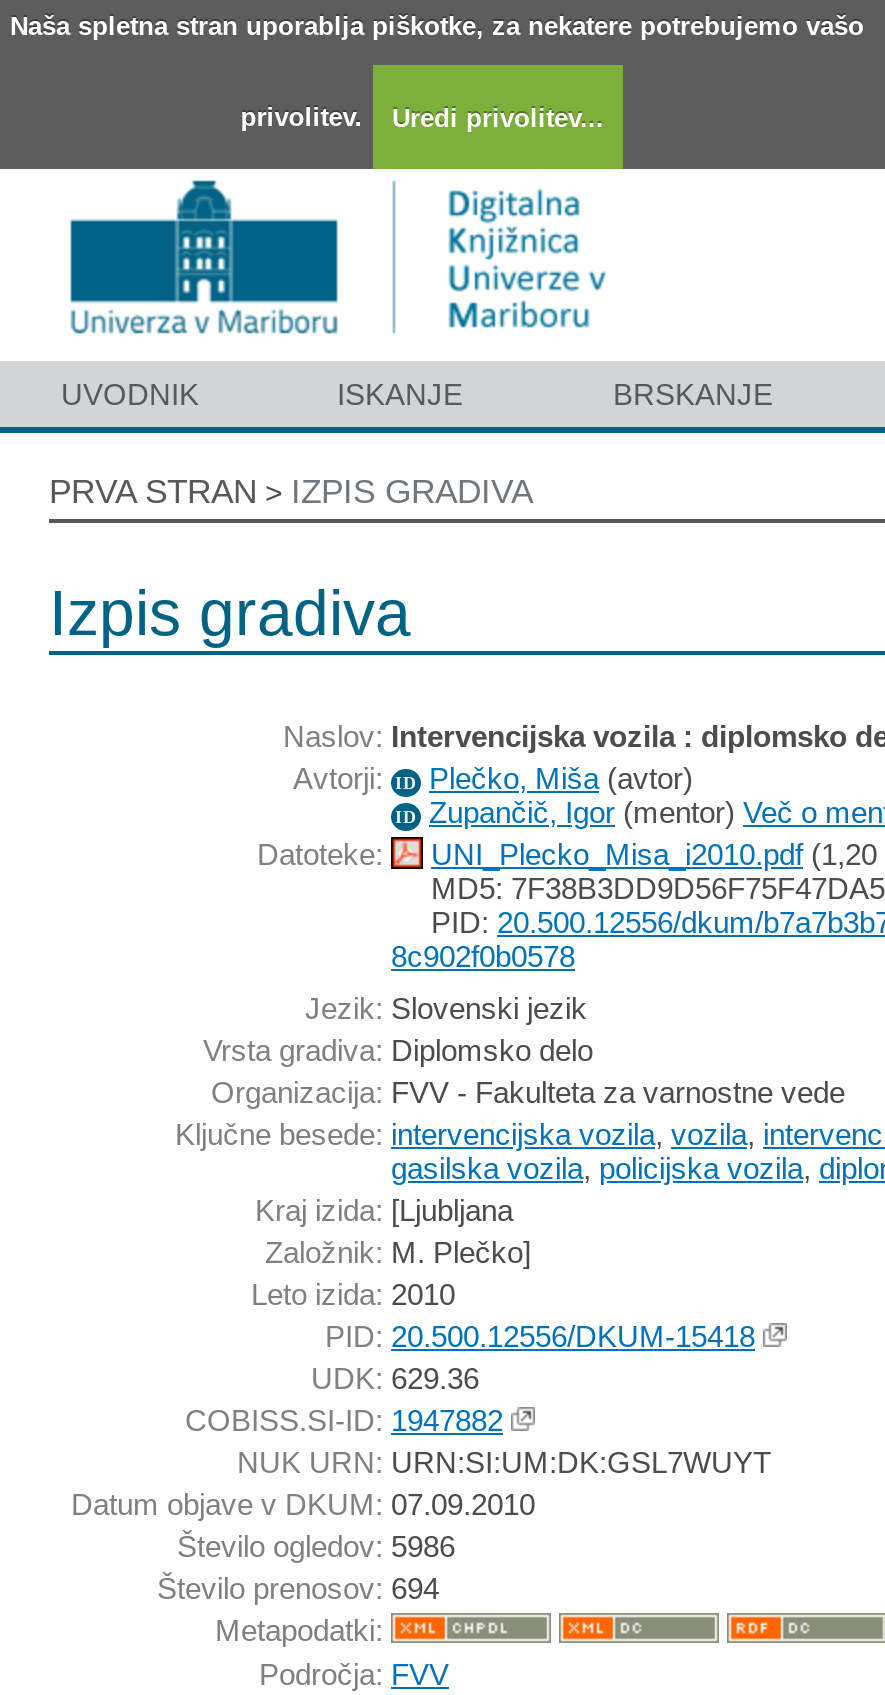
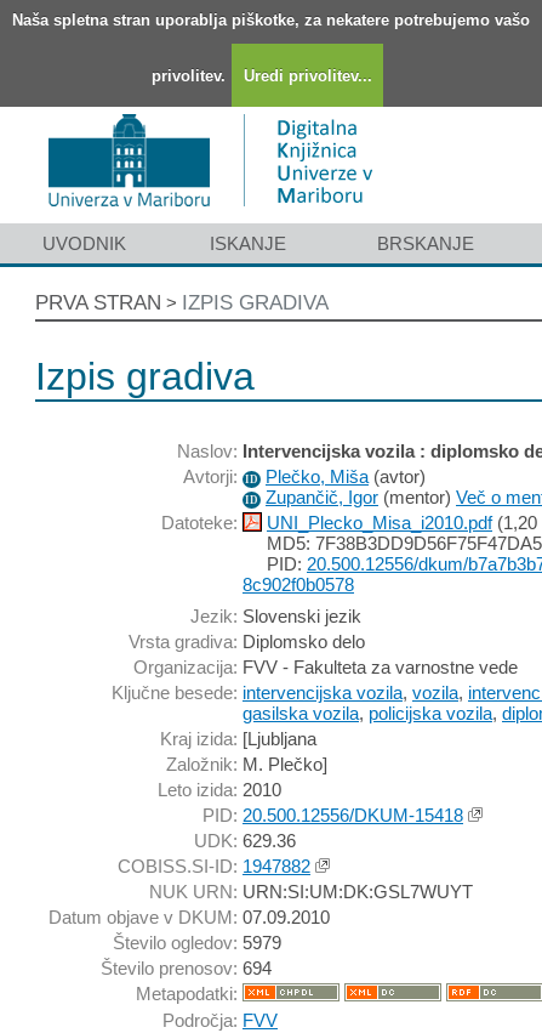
[177,1529,455,1563] Število ogledov: 5986 -> [113,932,281,953] Število ogledov: 5979

